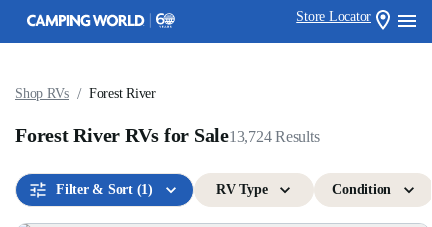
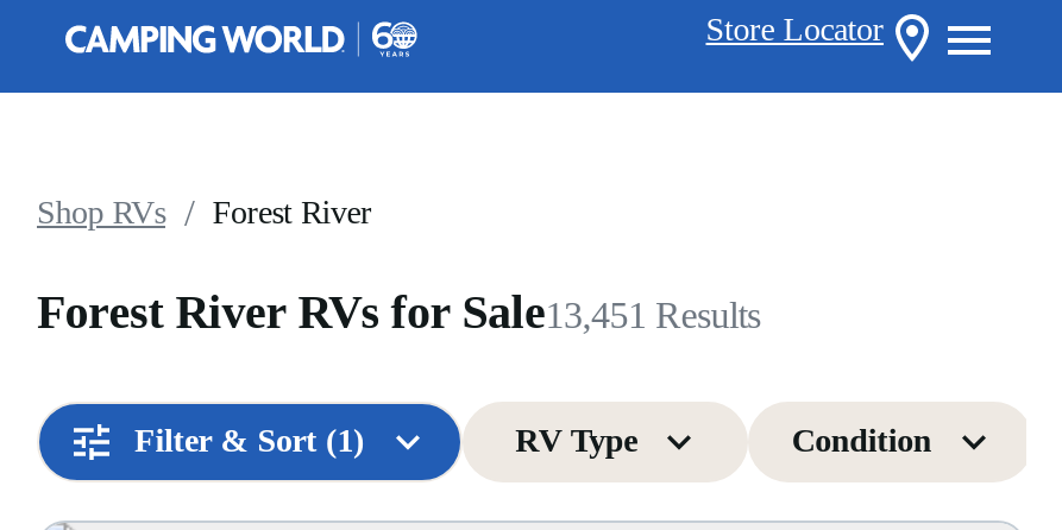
[15,124,319,146] Forest River RVs for Sale 13,724 Results -> [37,285,760,337] Forest River RVs for Sale 13,451 Results

